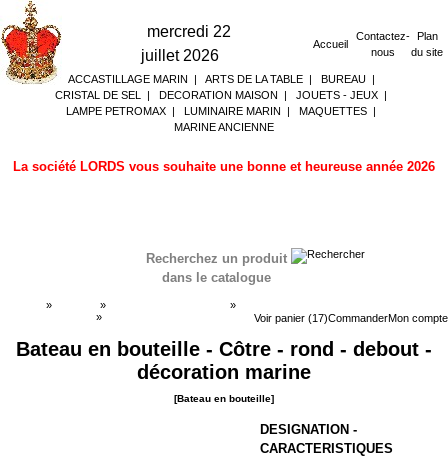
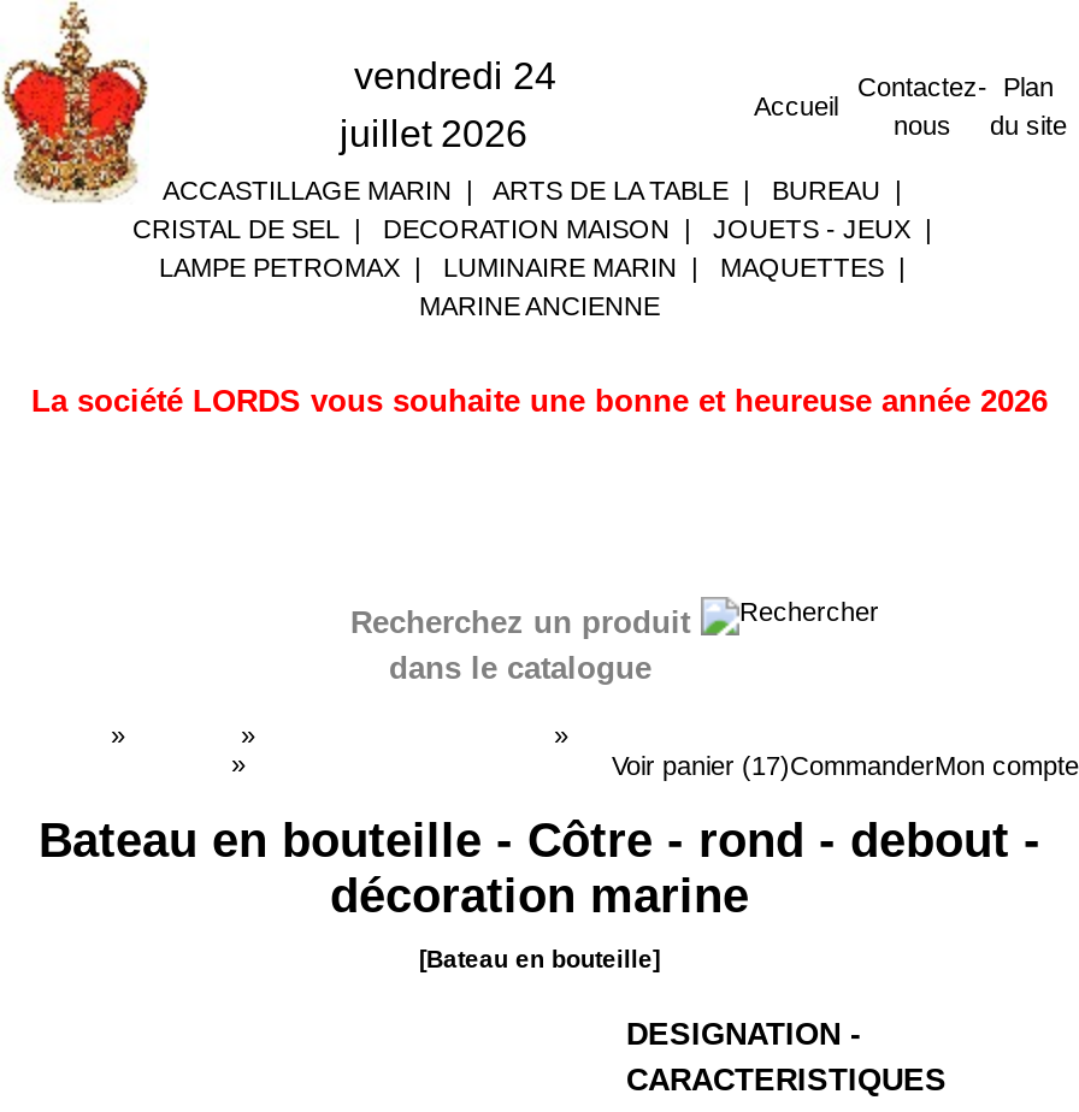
[147,23,231,40] mercredi 22 -> [354,55,556,96] vendredi 24

